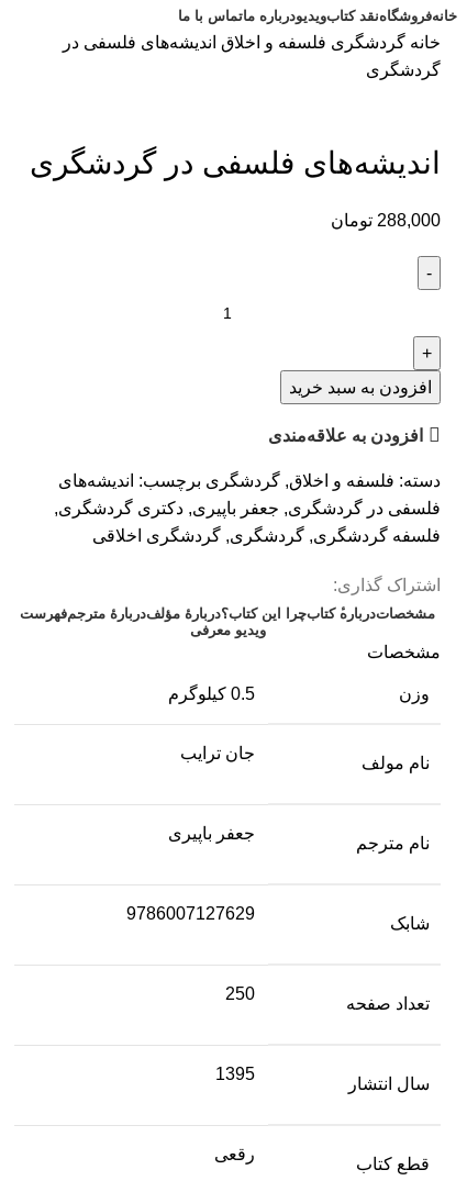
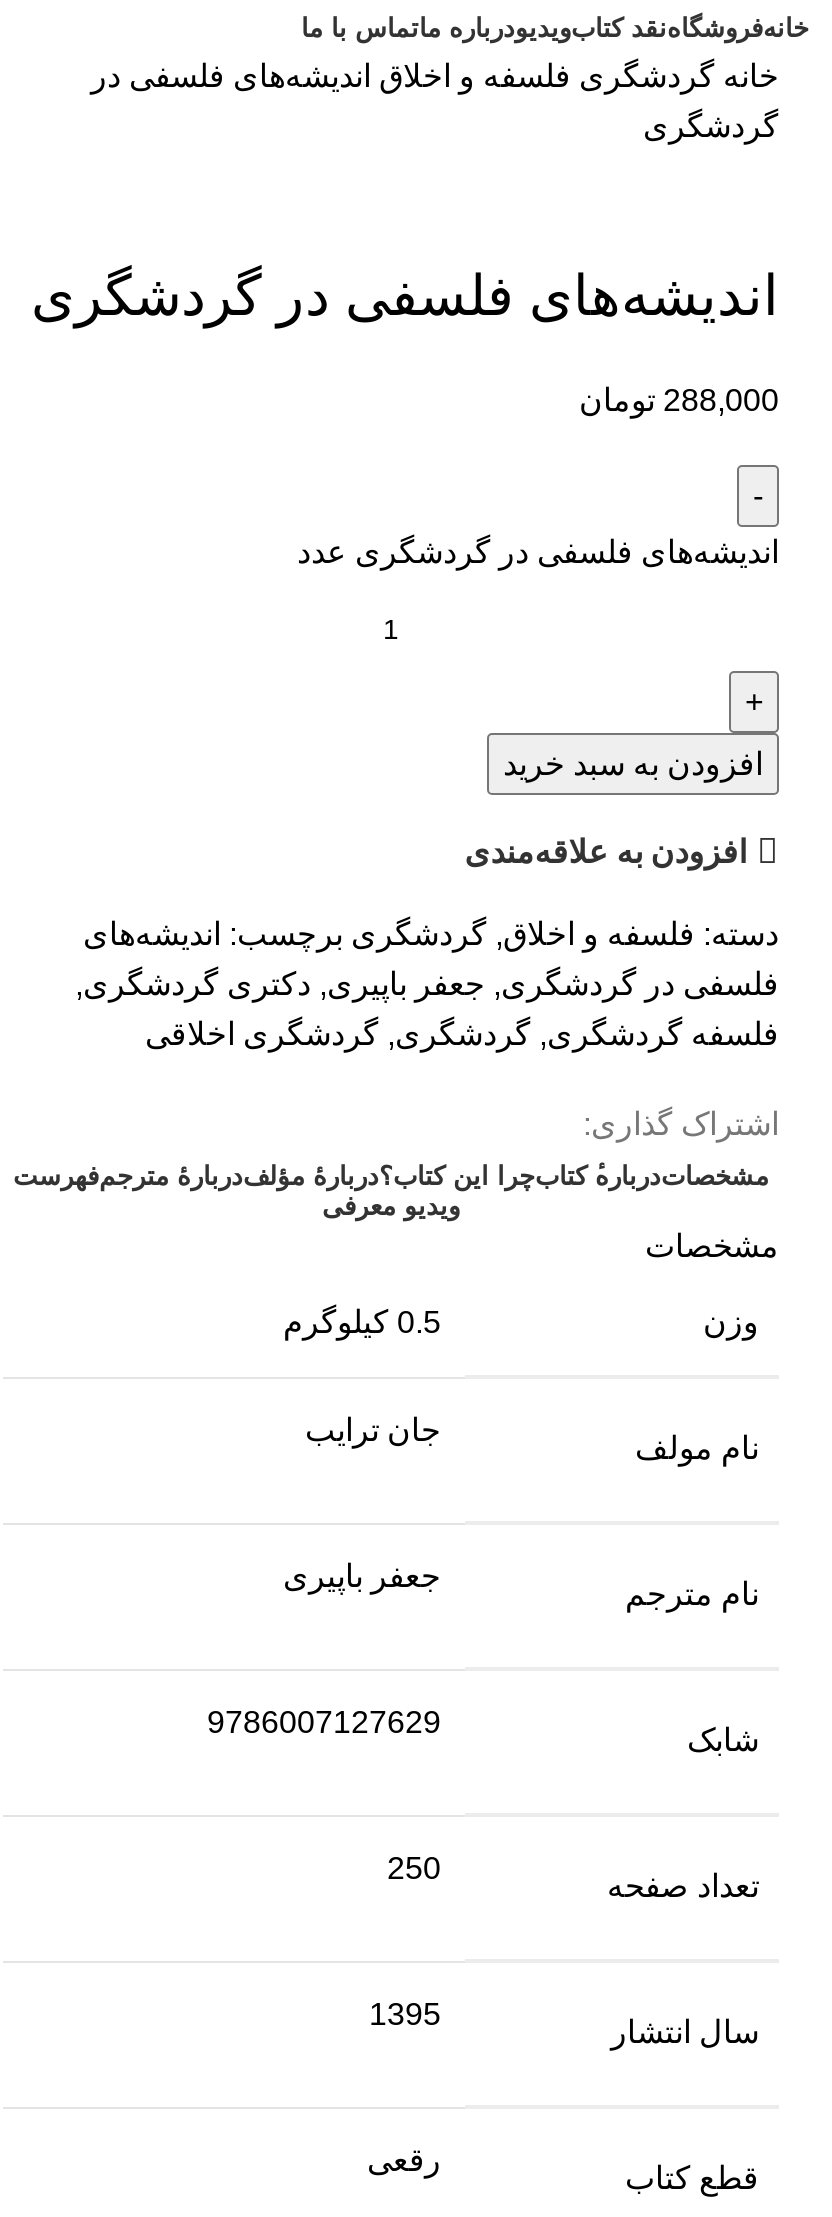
none -> [297,535,779,569] اندیشه‌های فلسفی در گردشگری عدد

